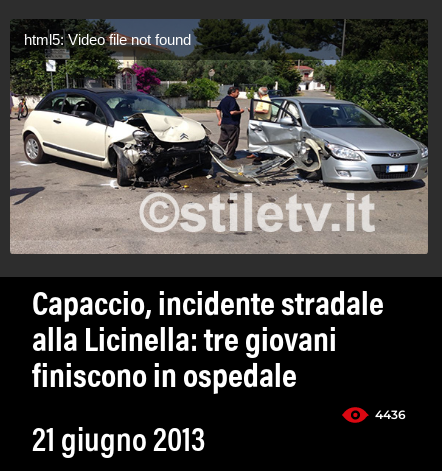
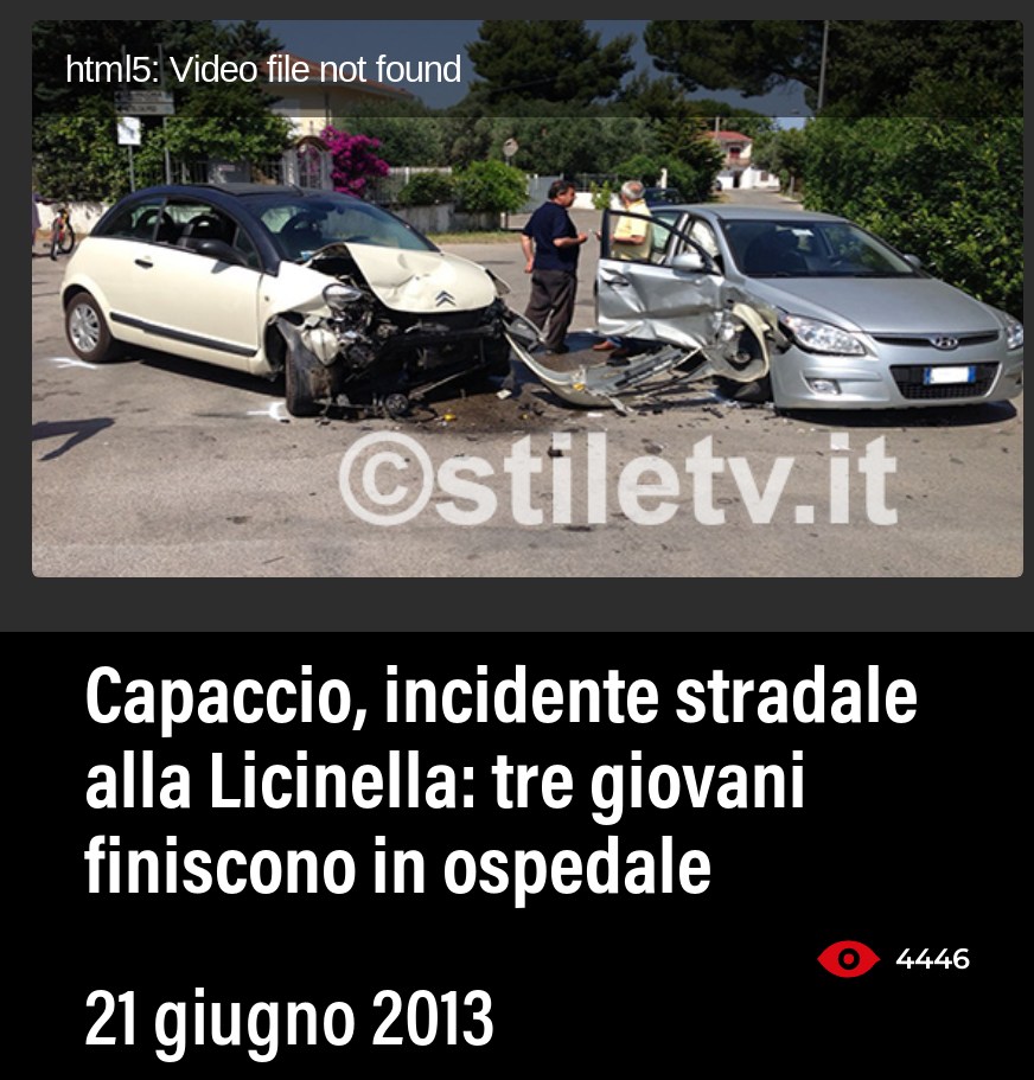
[369,407,406,422] 4436 -> [881,940,971,976] 4446

